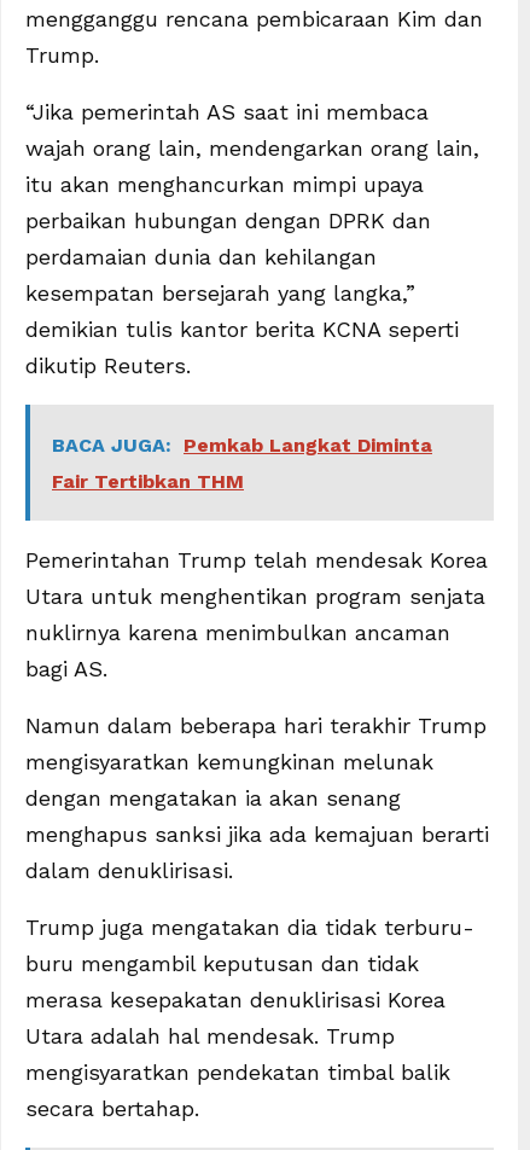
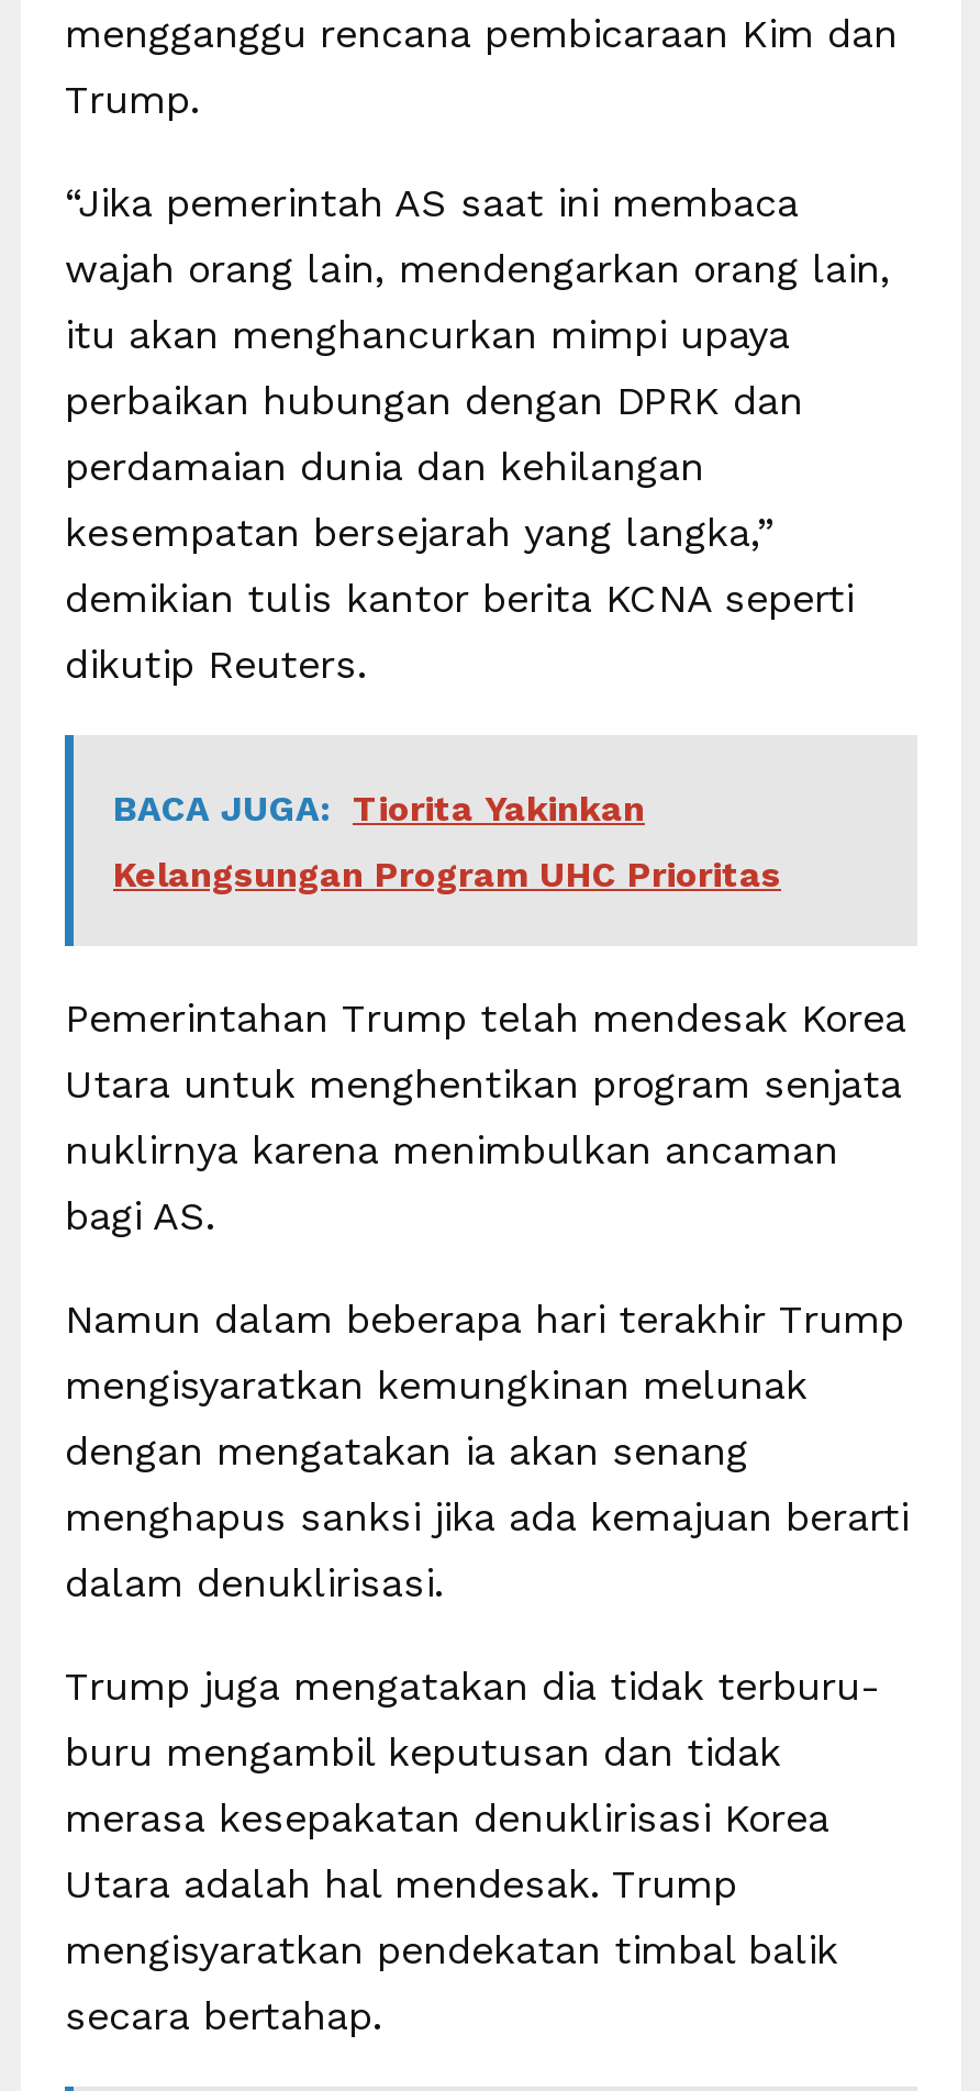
[52,434,432,457] BACA JUGA: Pemkab Langkat Diminta -> [113,788,645,830] BACA JUGA: Tiorita Yakinkan
[52,470,244,493] Fair Tertibkan THM -> [113,854,781,896] Kelangsungan Program UHC Prioritas

